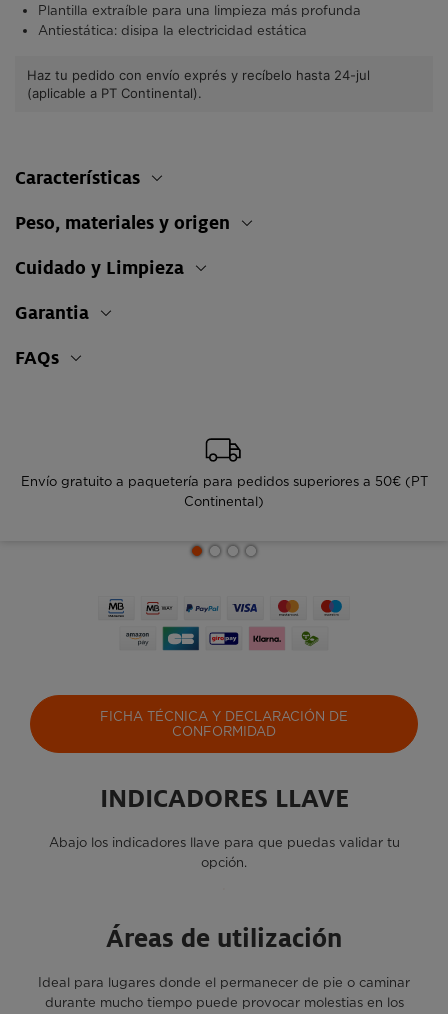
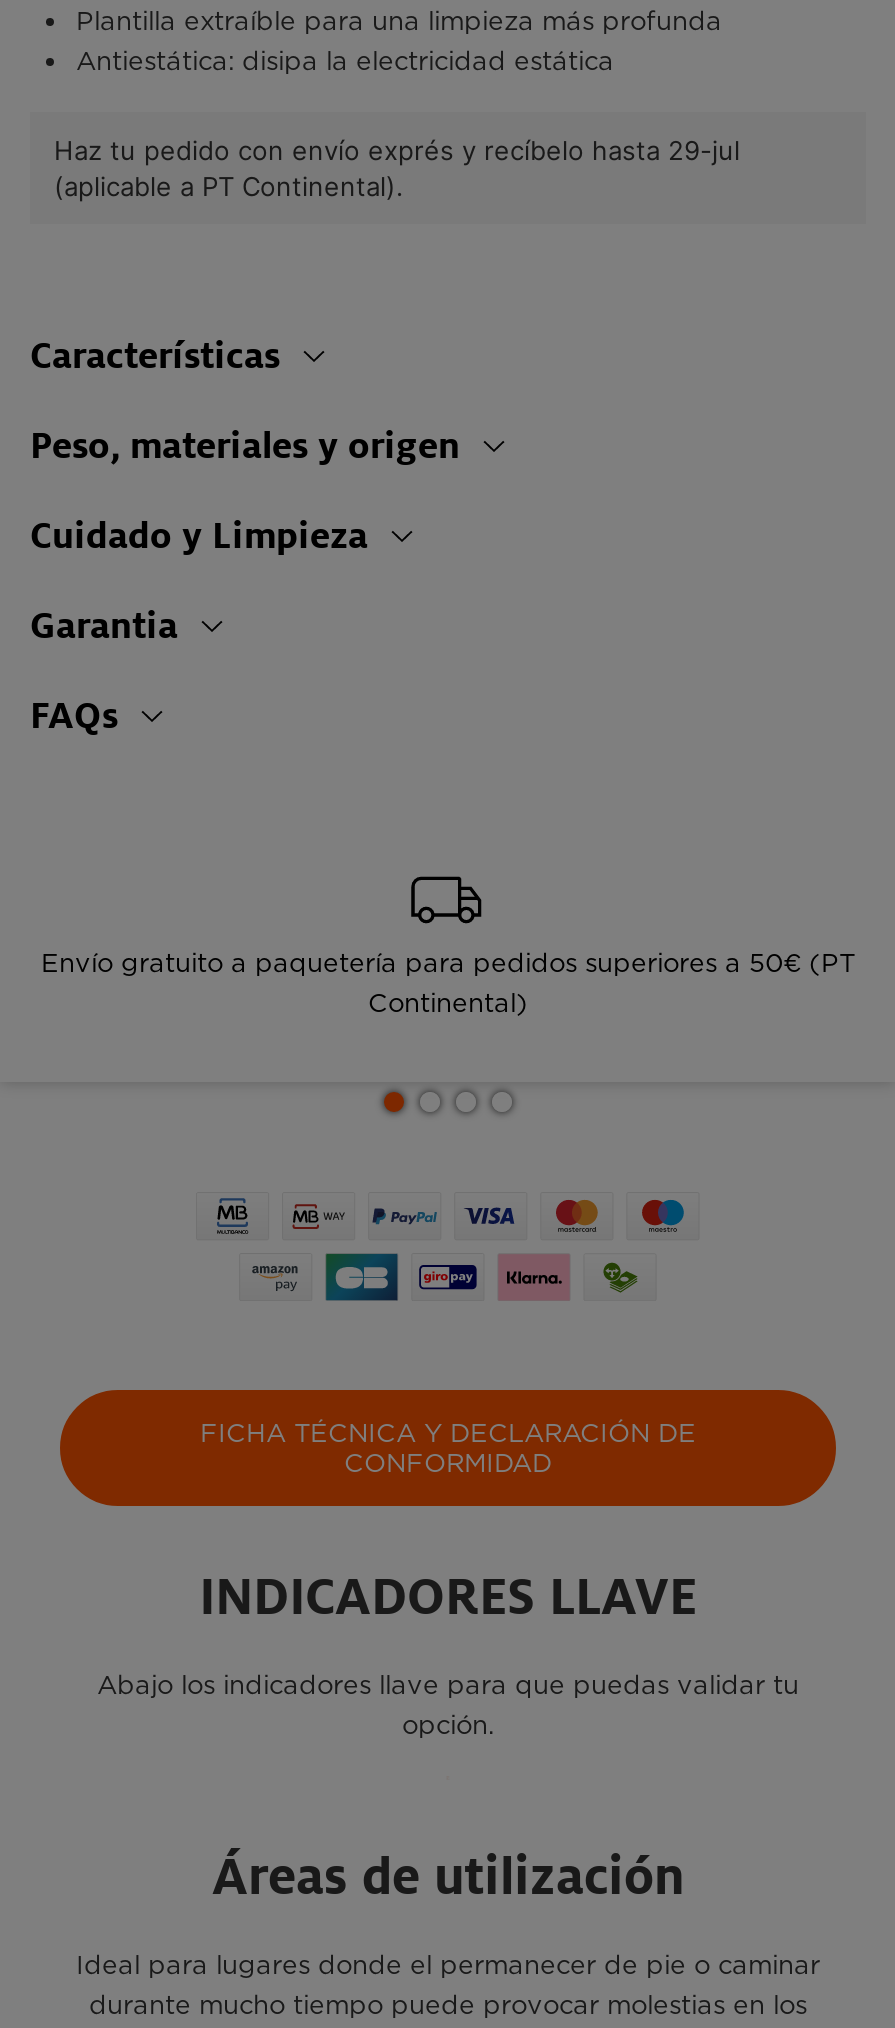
[27,67,370,83] Haz tu pedido con envío exprés y recíbelo hasta 24-jul -> [54,134,740,166] Haz tu pedido con envío exprés y recíbelo hasta 29-jul

